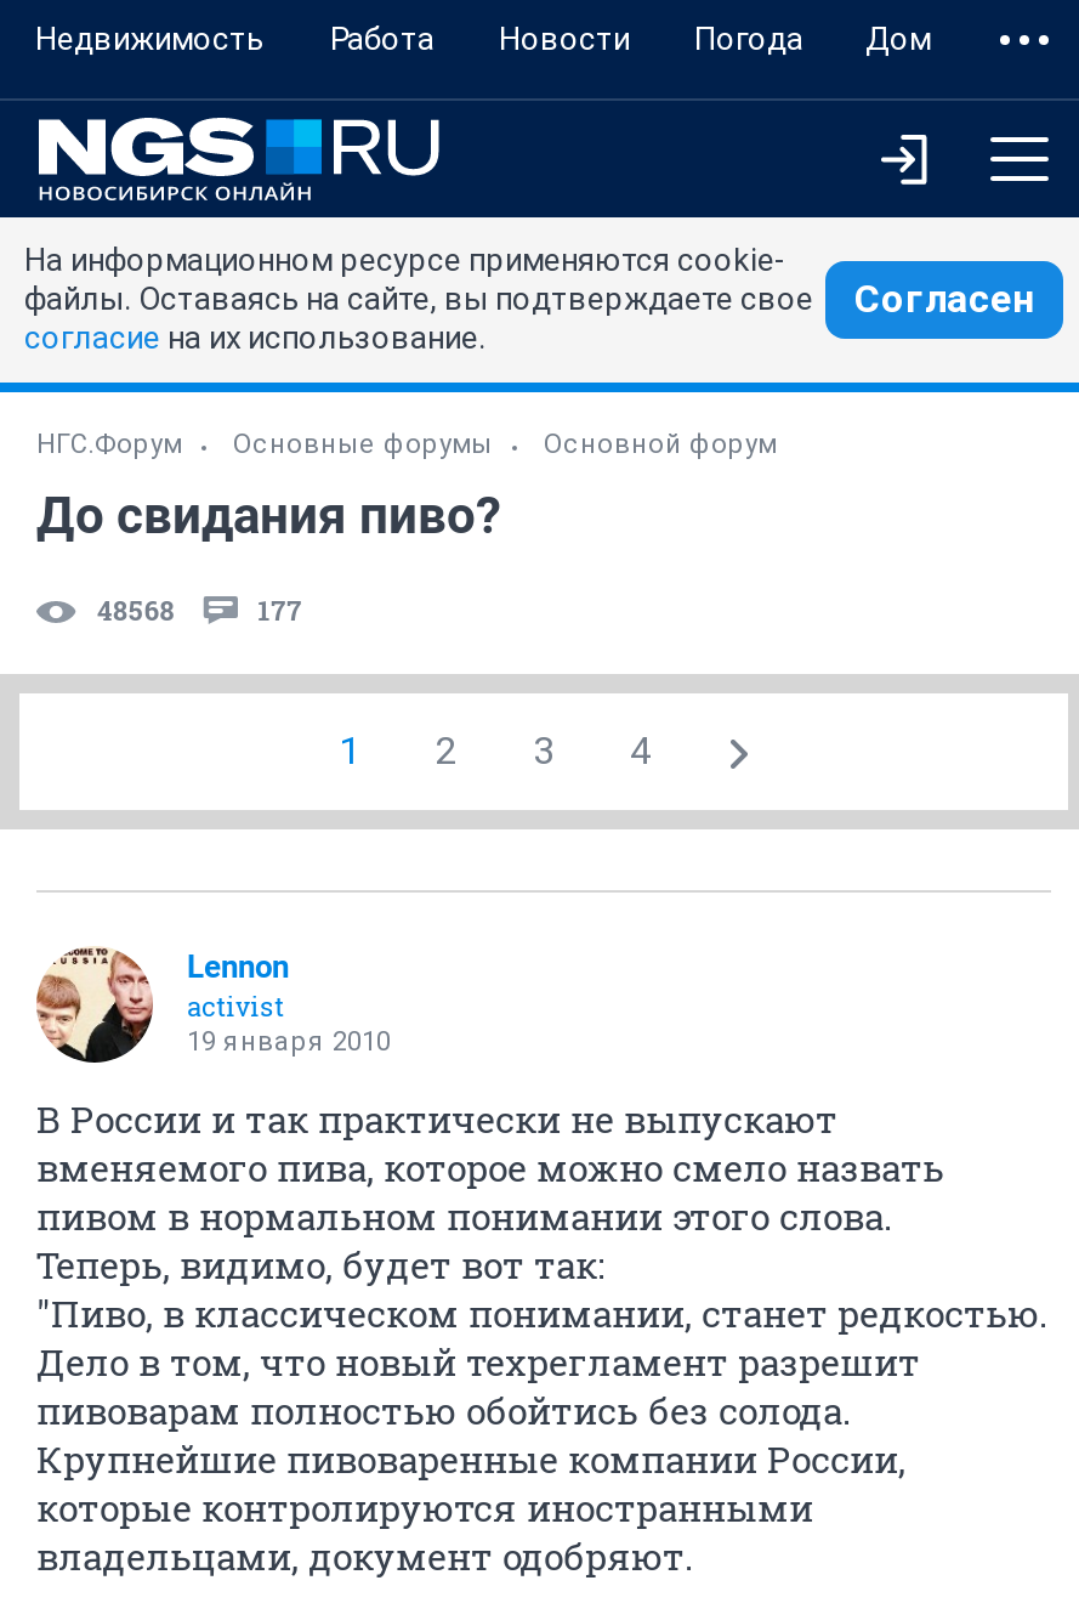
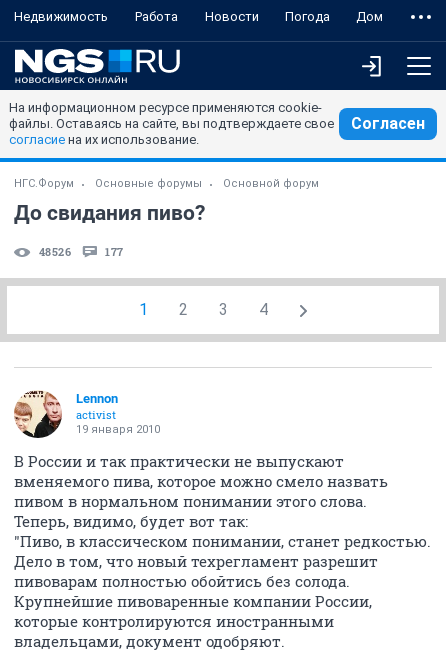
[97,591,175,628] 48568 -> [39,244,71,259] 48526

